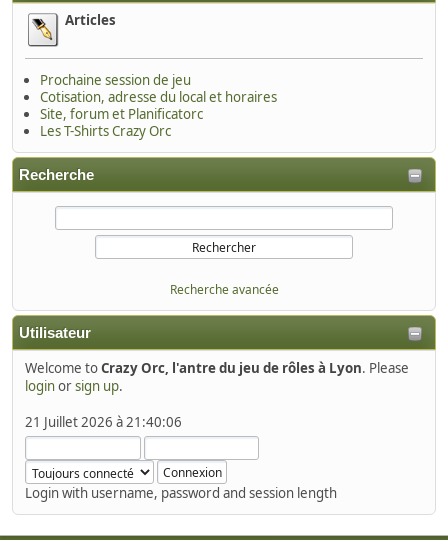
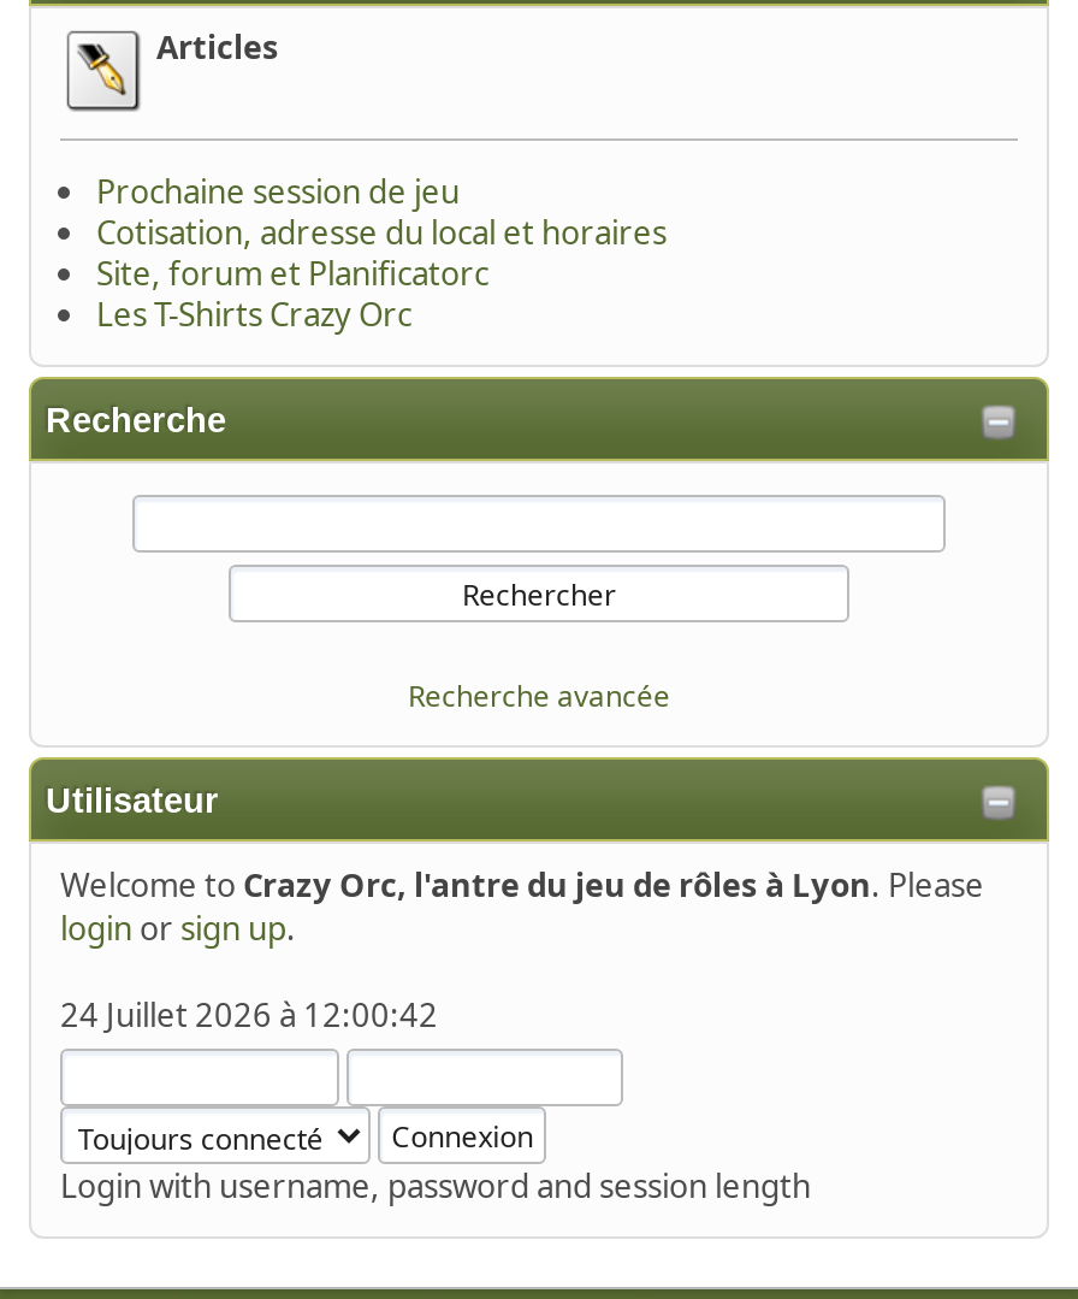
[25,413,182,431] 21 Juillet 2026 à 21:40:06 -> [60,993,438,1037] 24 Juillet 2026 à 12:00:42

